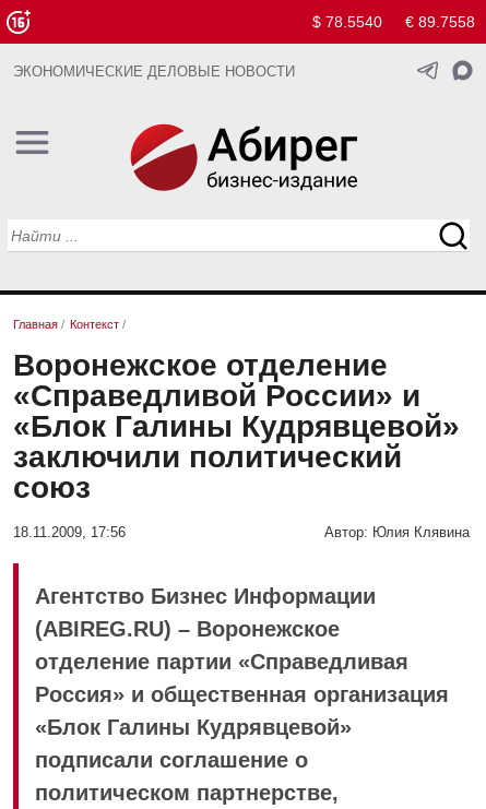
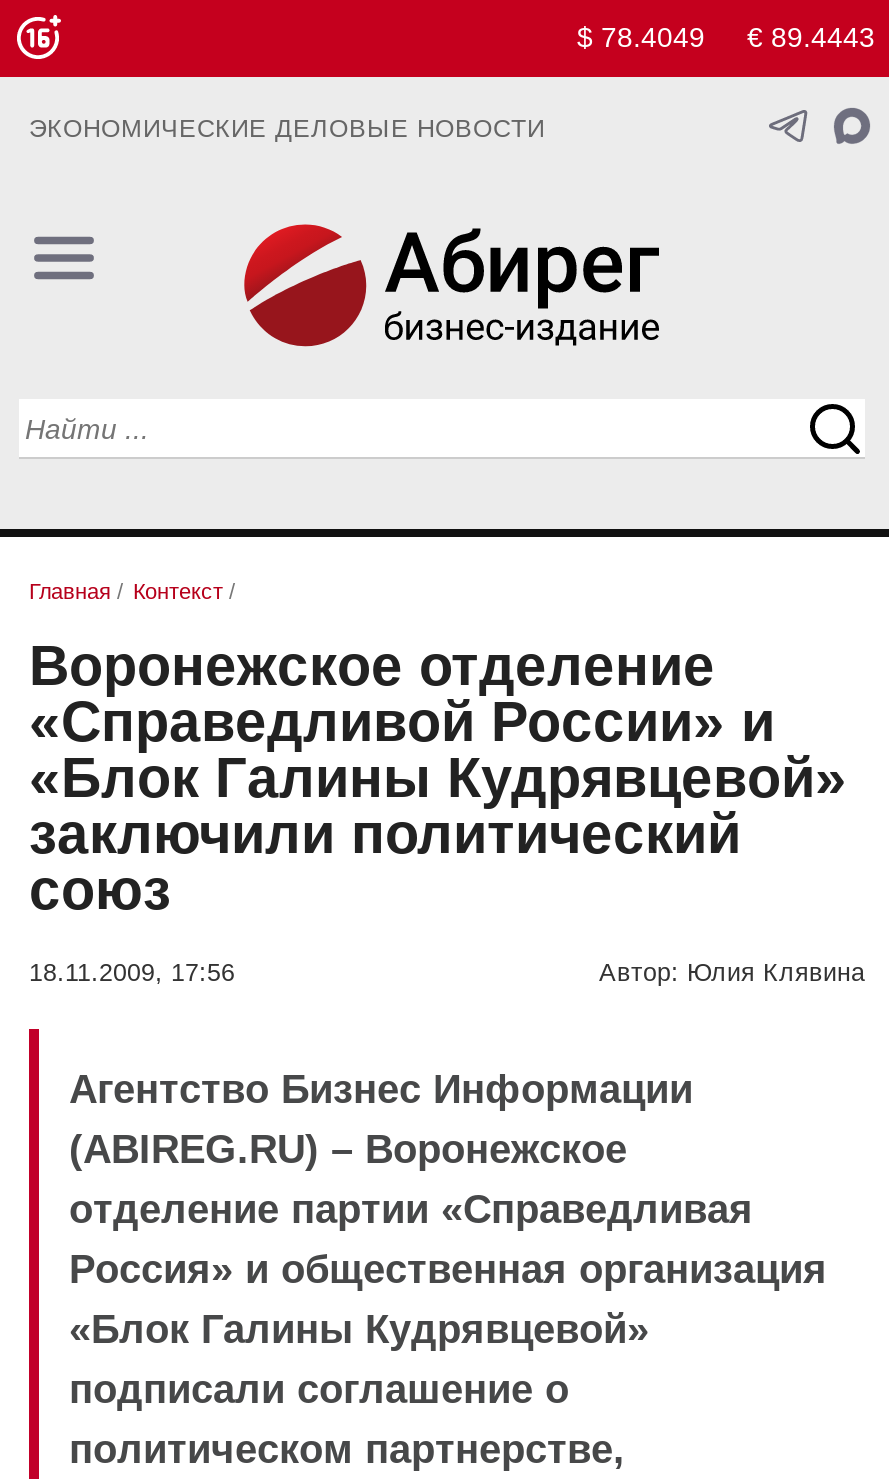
[312,13,382,31] $ 78.5540 -> [577,21,705,53] $ 78.4049
[405,13,475,31] € 89.7558 -> [747,21,875,53] € 89.4443

